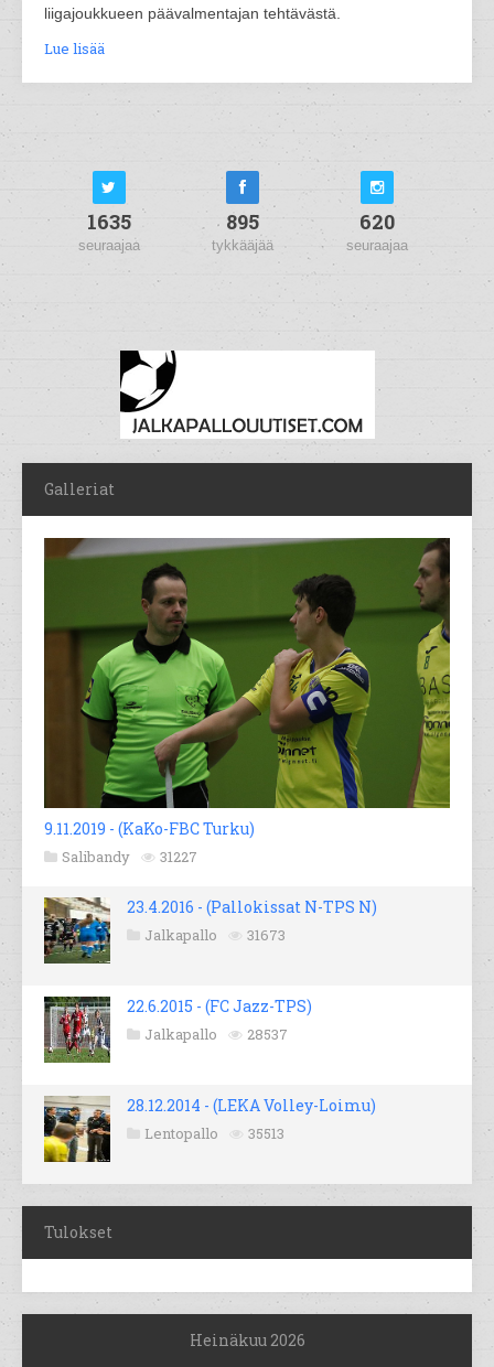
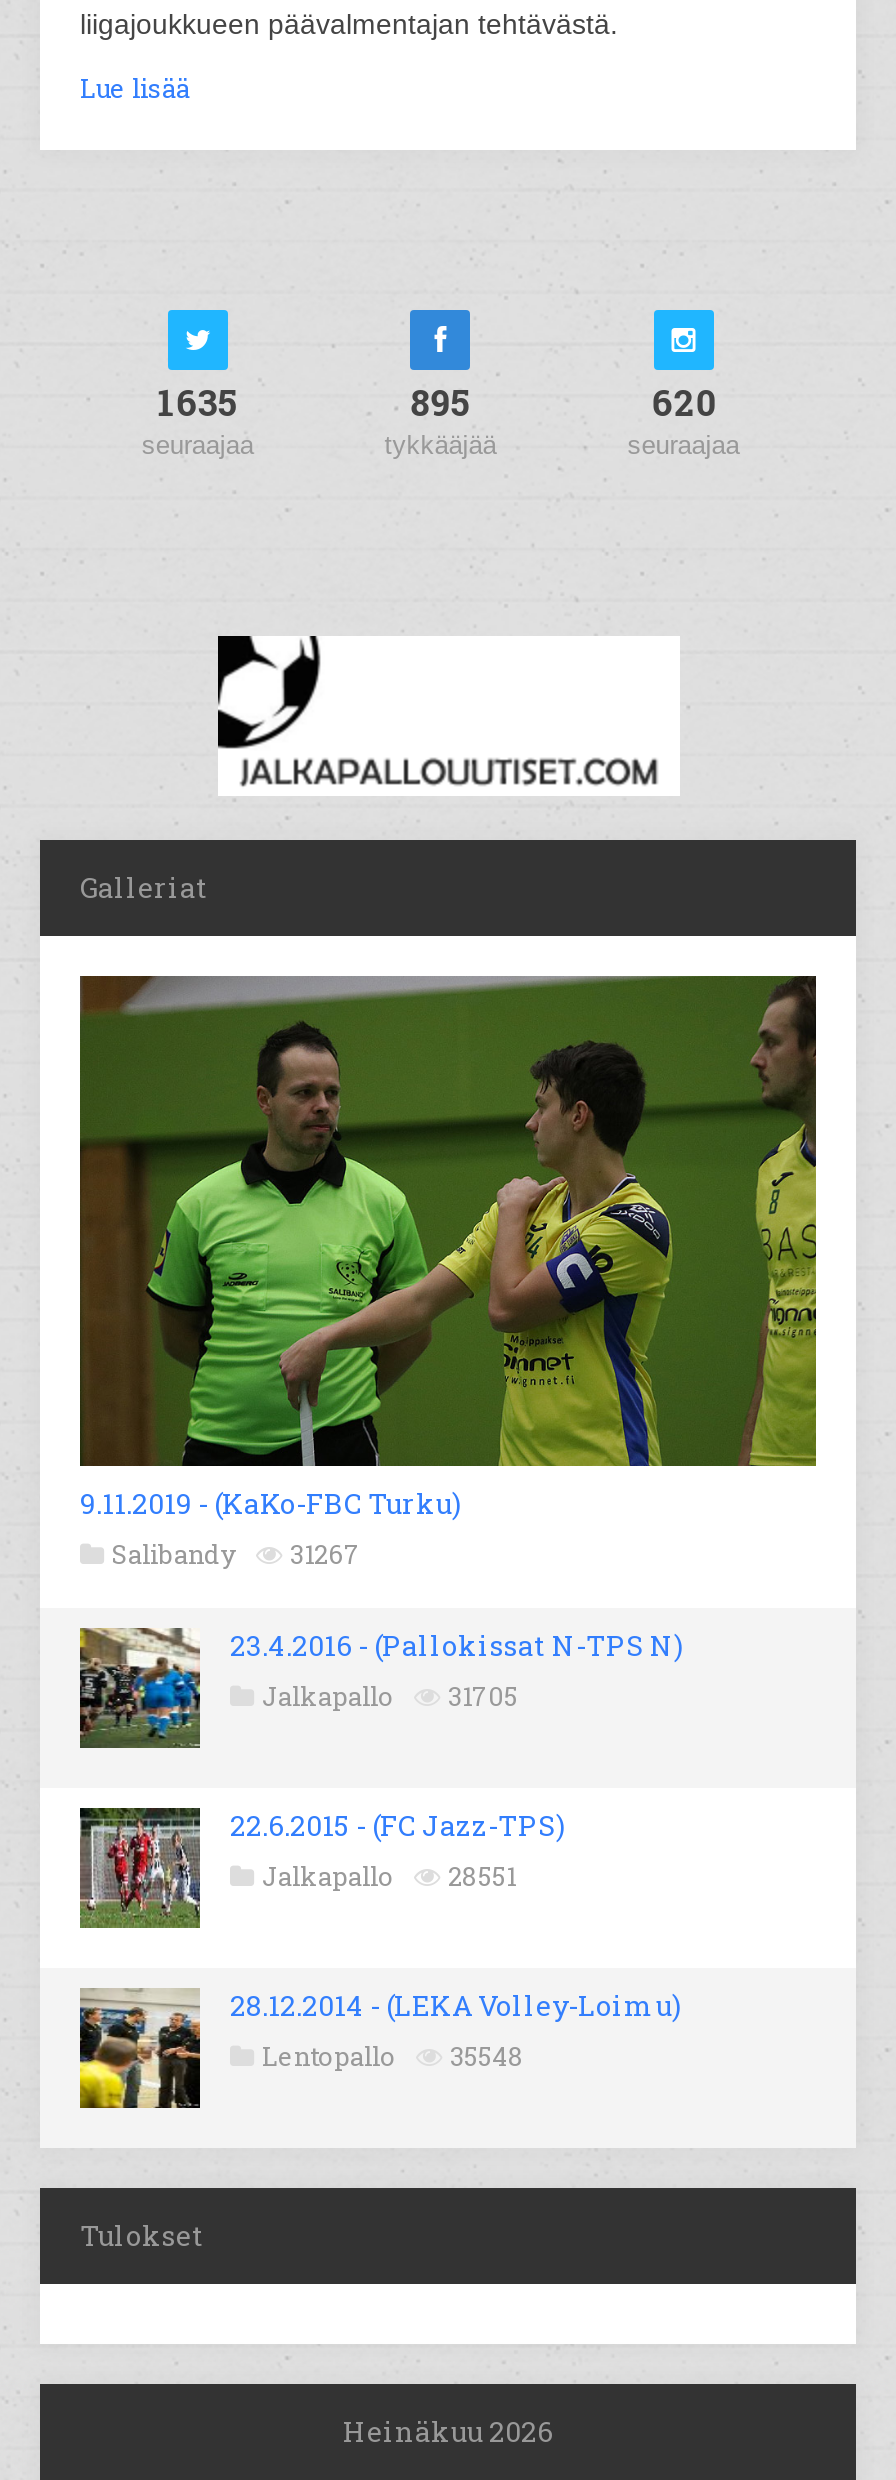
[62,847,197,867] Salibandy 31227 -> [112,1536,360,1572] Salibandy 31267
[144,925,286,945] Jalkapallo 31673 -> [262,1678,518,1714] Jalkapallo 31705
[144,1024,288,1044] Jalkapallo 28537 -> [262,1858,516,1894] Jalkapallo 28551
[144,1123,284,1143] Lentopallo 35513 -> [262,2038,524,2074] Lentopallo 35548

